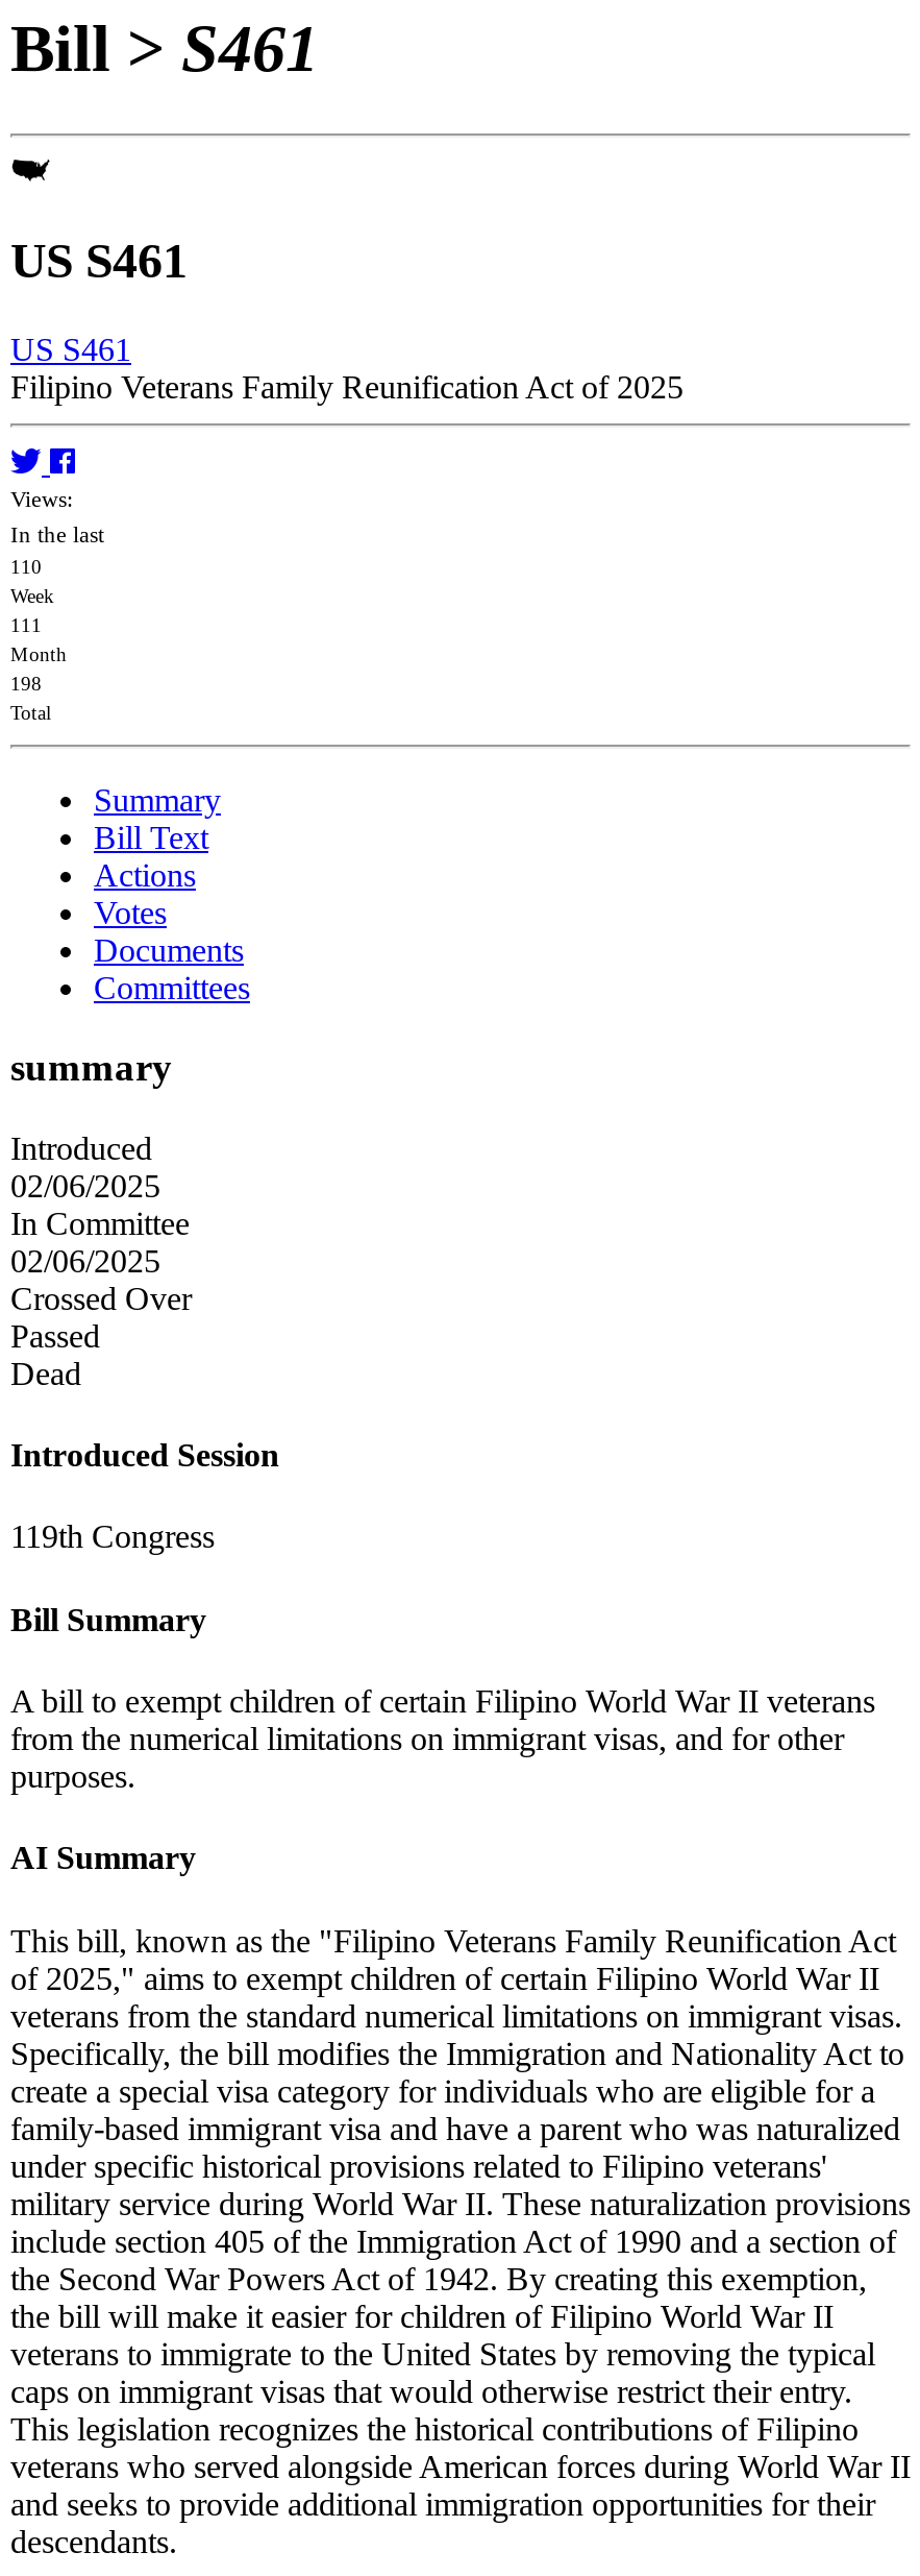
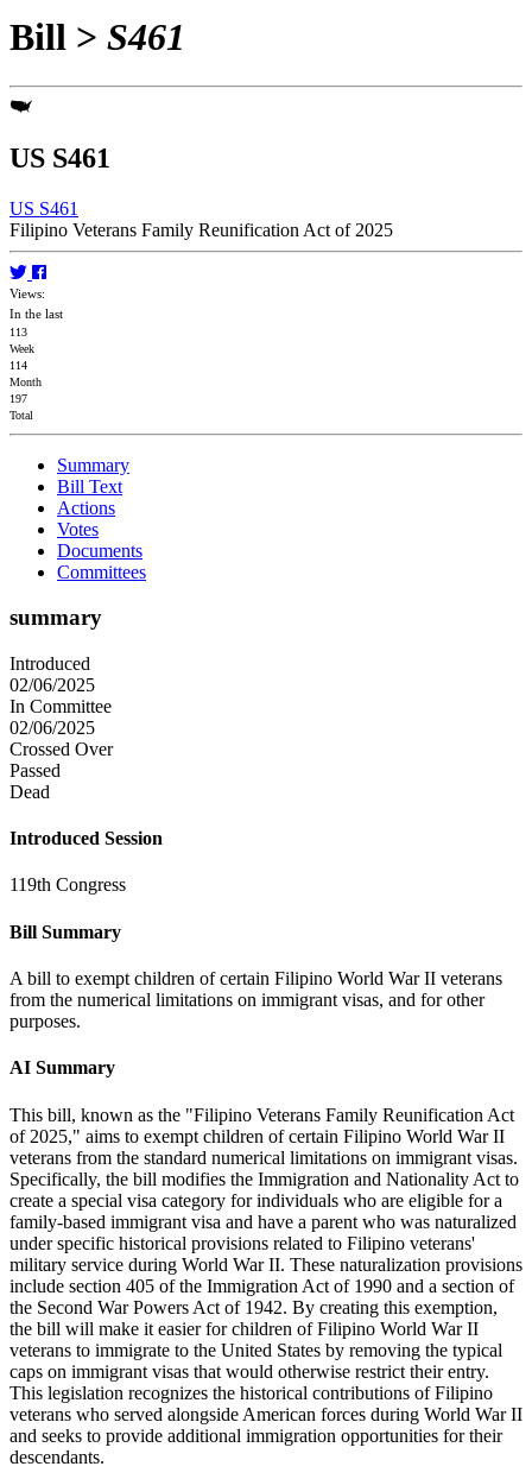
[10,554,42,577] 110 -> [9,325,27,338] 113
[10,612,42,635] 111 -> [9,358,27,371] 114
[10,671,42,694] 198 -> [9,391,27,404] 197

